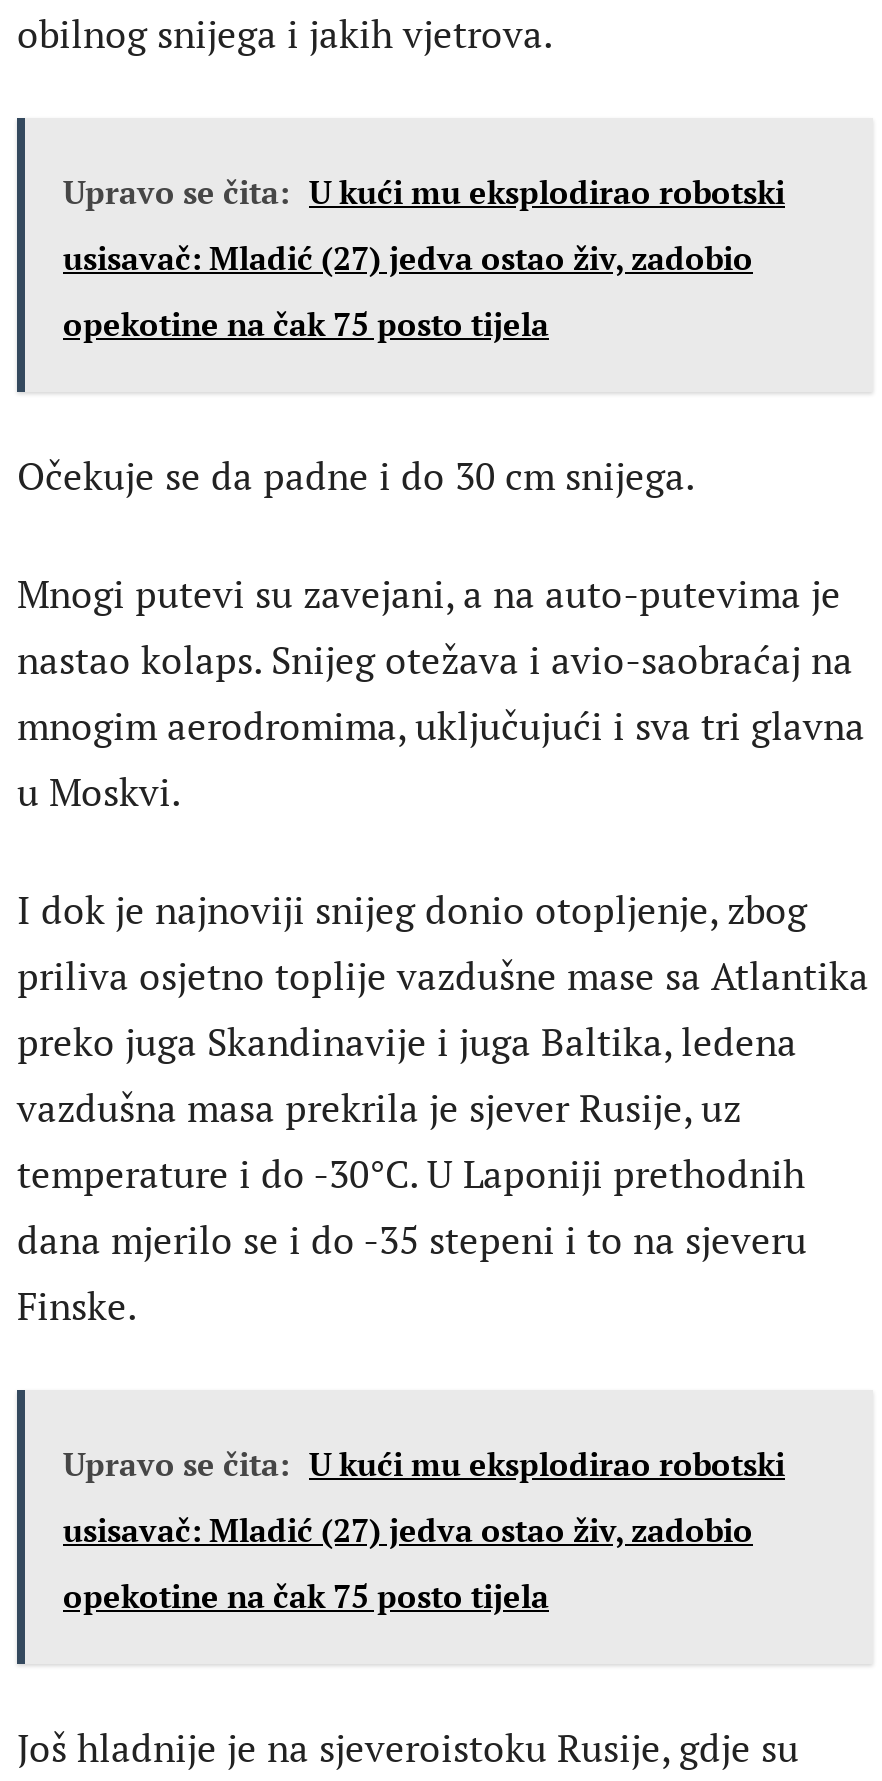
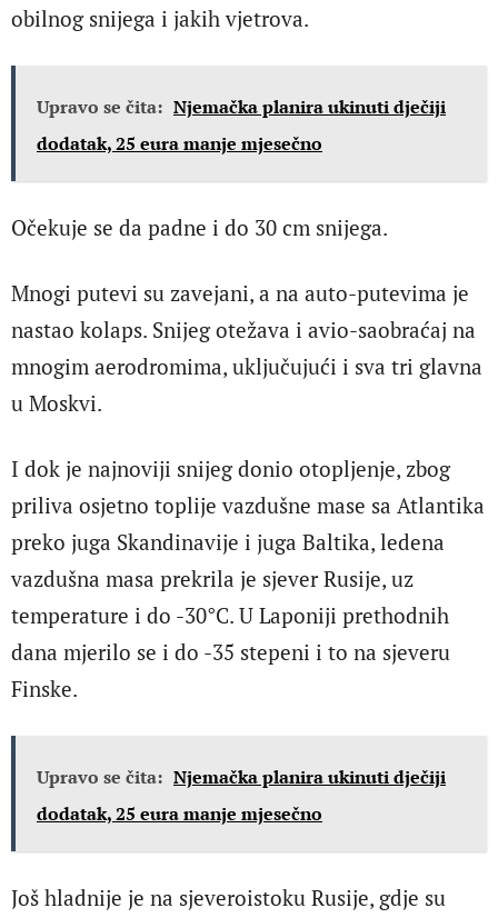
[63,170,785,346] Upravo se čita: U kući mu eksplodirao robotski | usisavač: Mladić (27) jedva ostao živ, zadobio | opekotine na čak 75 posto tijela -> [37,94,446,155] Upravo se čita: Njemačka planira ukinuti dječiji | dodatak, 25 eura manje mjesečno
[63,1442,785,1618] Upravo se čita: U kući mu eksplodirao robotski | usisavač: Mladić (27) jedva ostao živ, zadobio | opekotine na čak 75 posto tijela -> [37,765,446,826] Upravo se čita: Njemačka planira ukinuti dječiji | dodatak, 25 eura manje mjesečno

